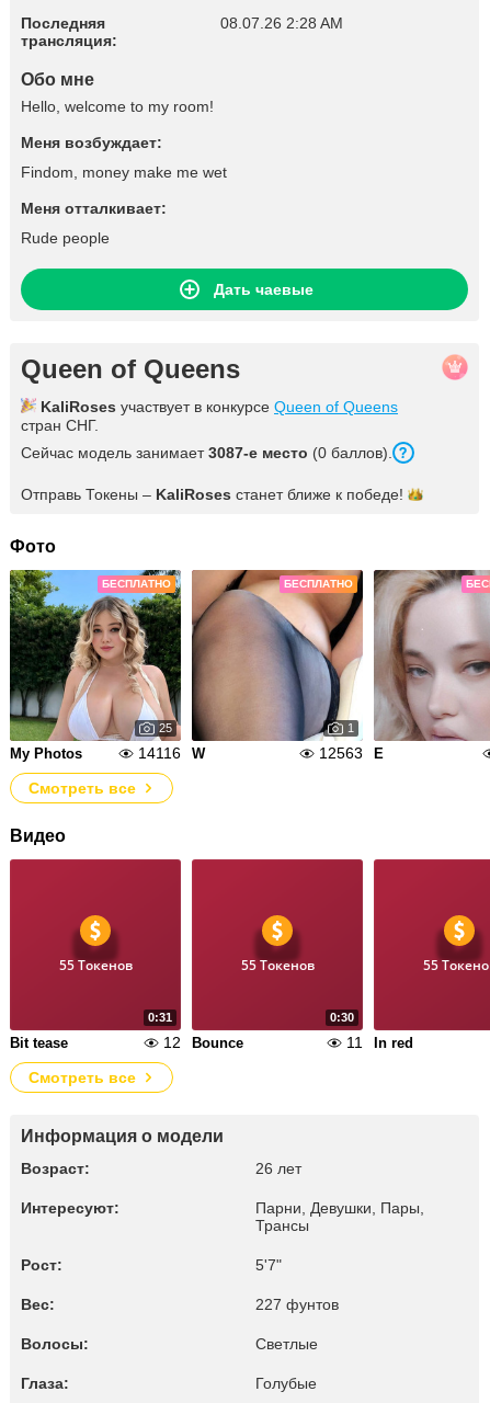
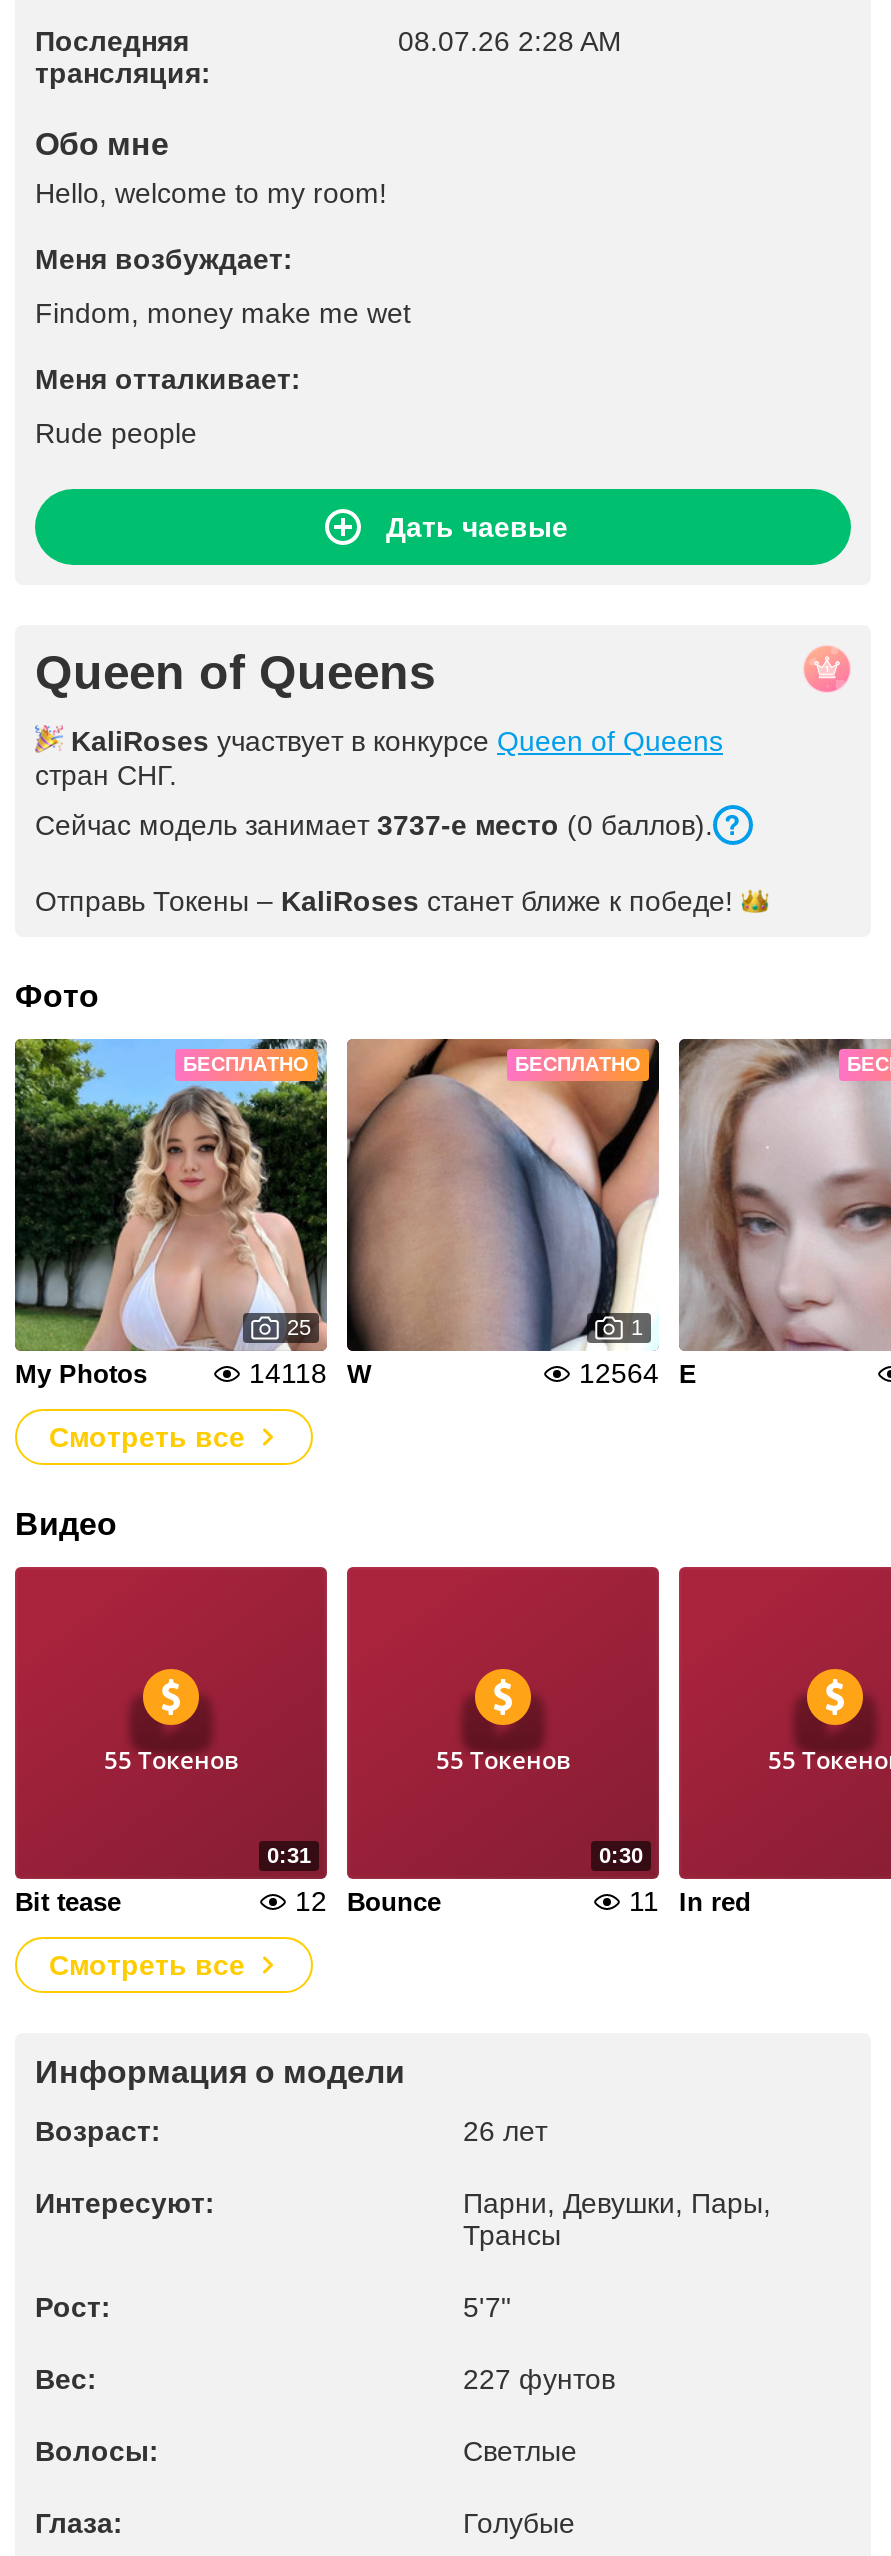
[21,444,392,461] Сейчас модель занимает 3087-е место (0 баллов). -> [35,809,713,841] Сейчас модель занимает 3737-е место (0 баллов).
[138,744,205,762] 14116 W -> [249,1357,371,1389] 14118 W
[319,744,384,762] 12563 E -> [579,1357,697,1389] 12564 E

